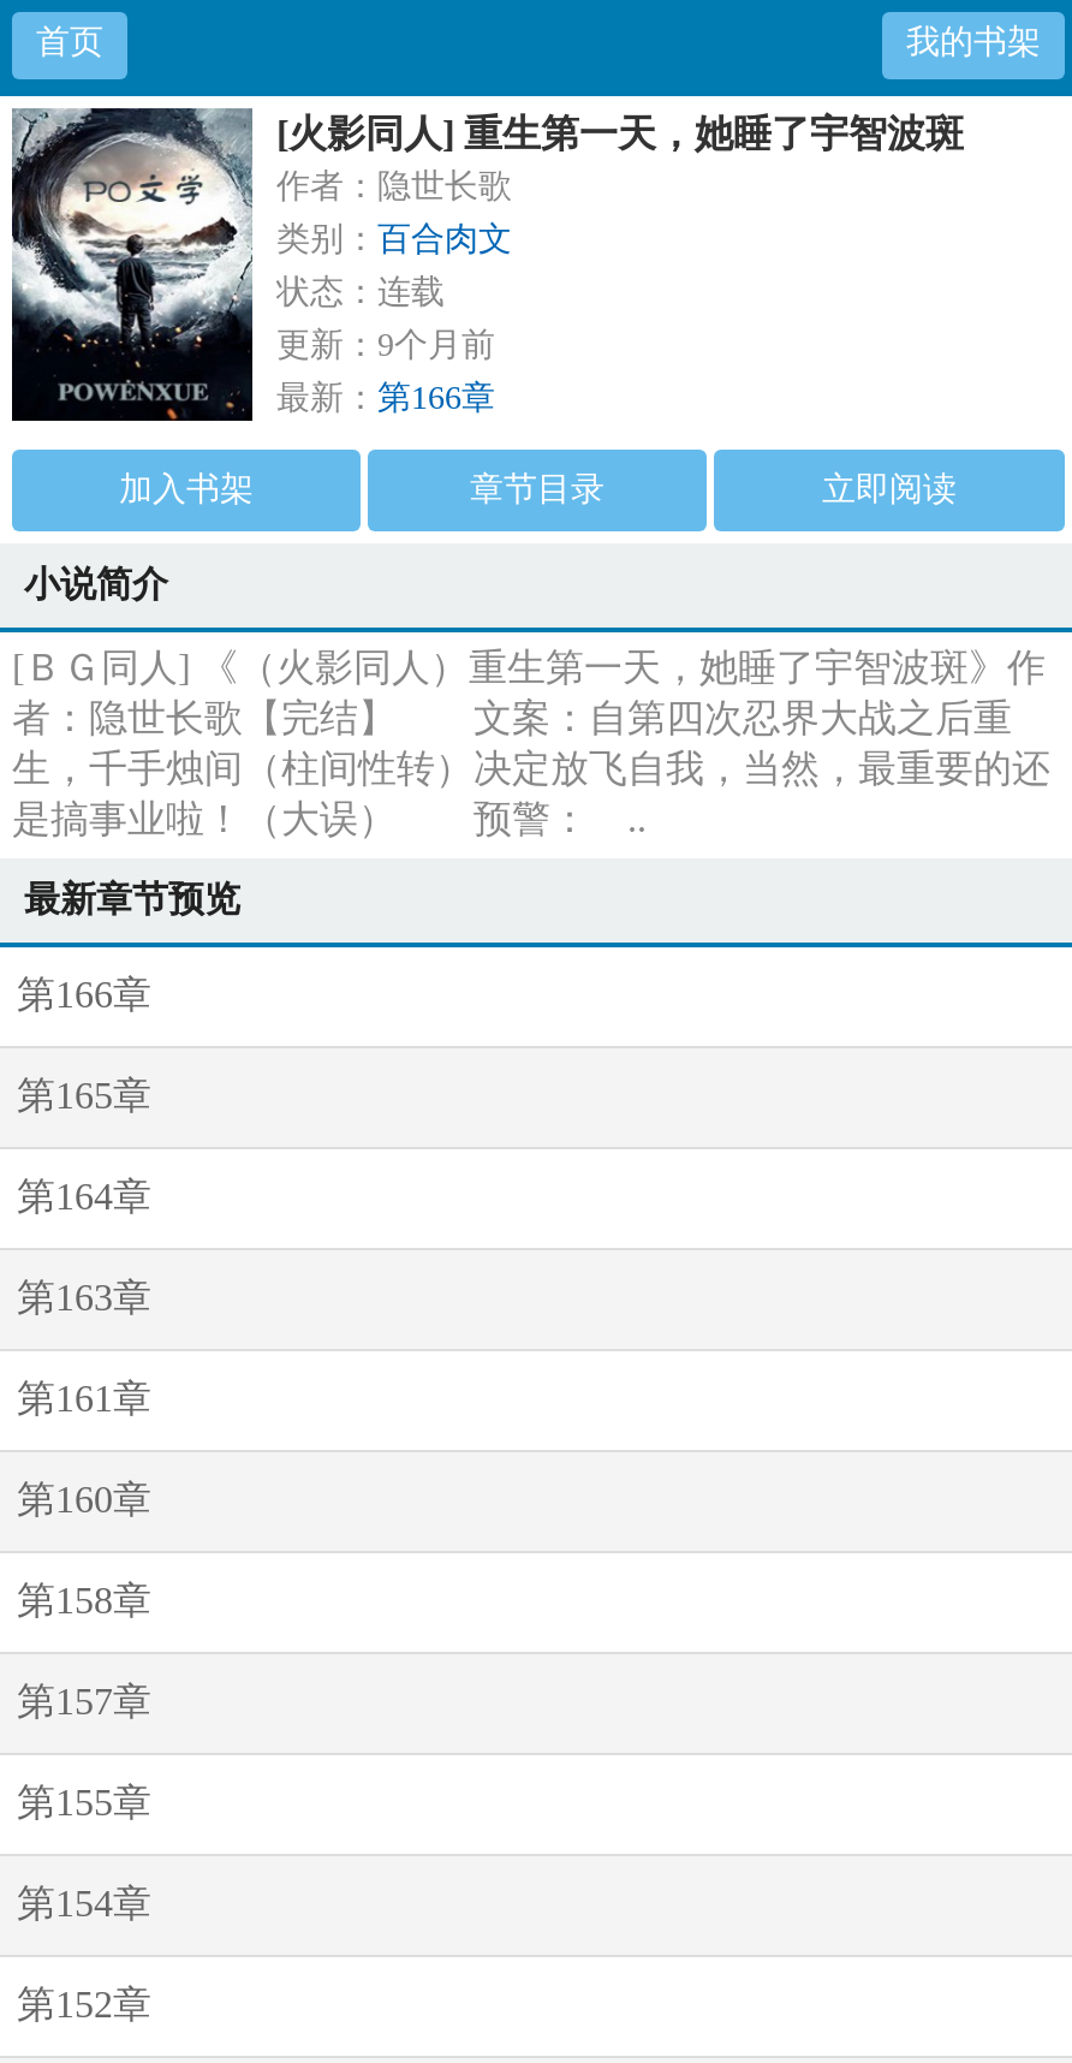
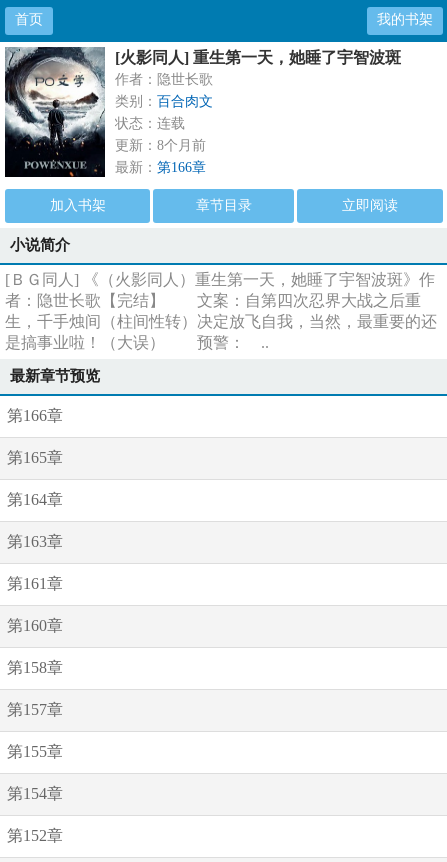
[276,327,495,363] 更新：9个月前 -> [115,138,206,153] 更新：8个月前

